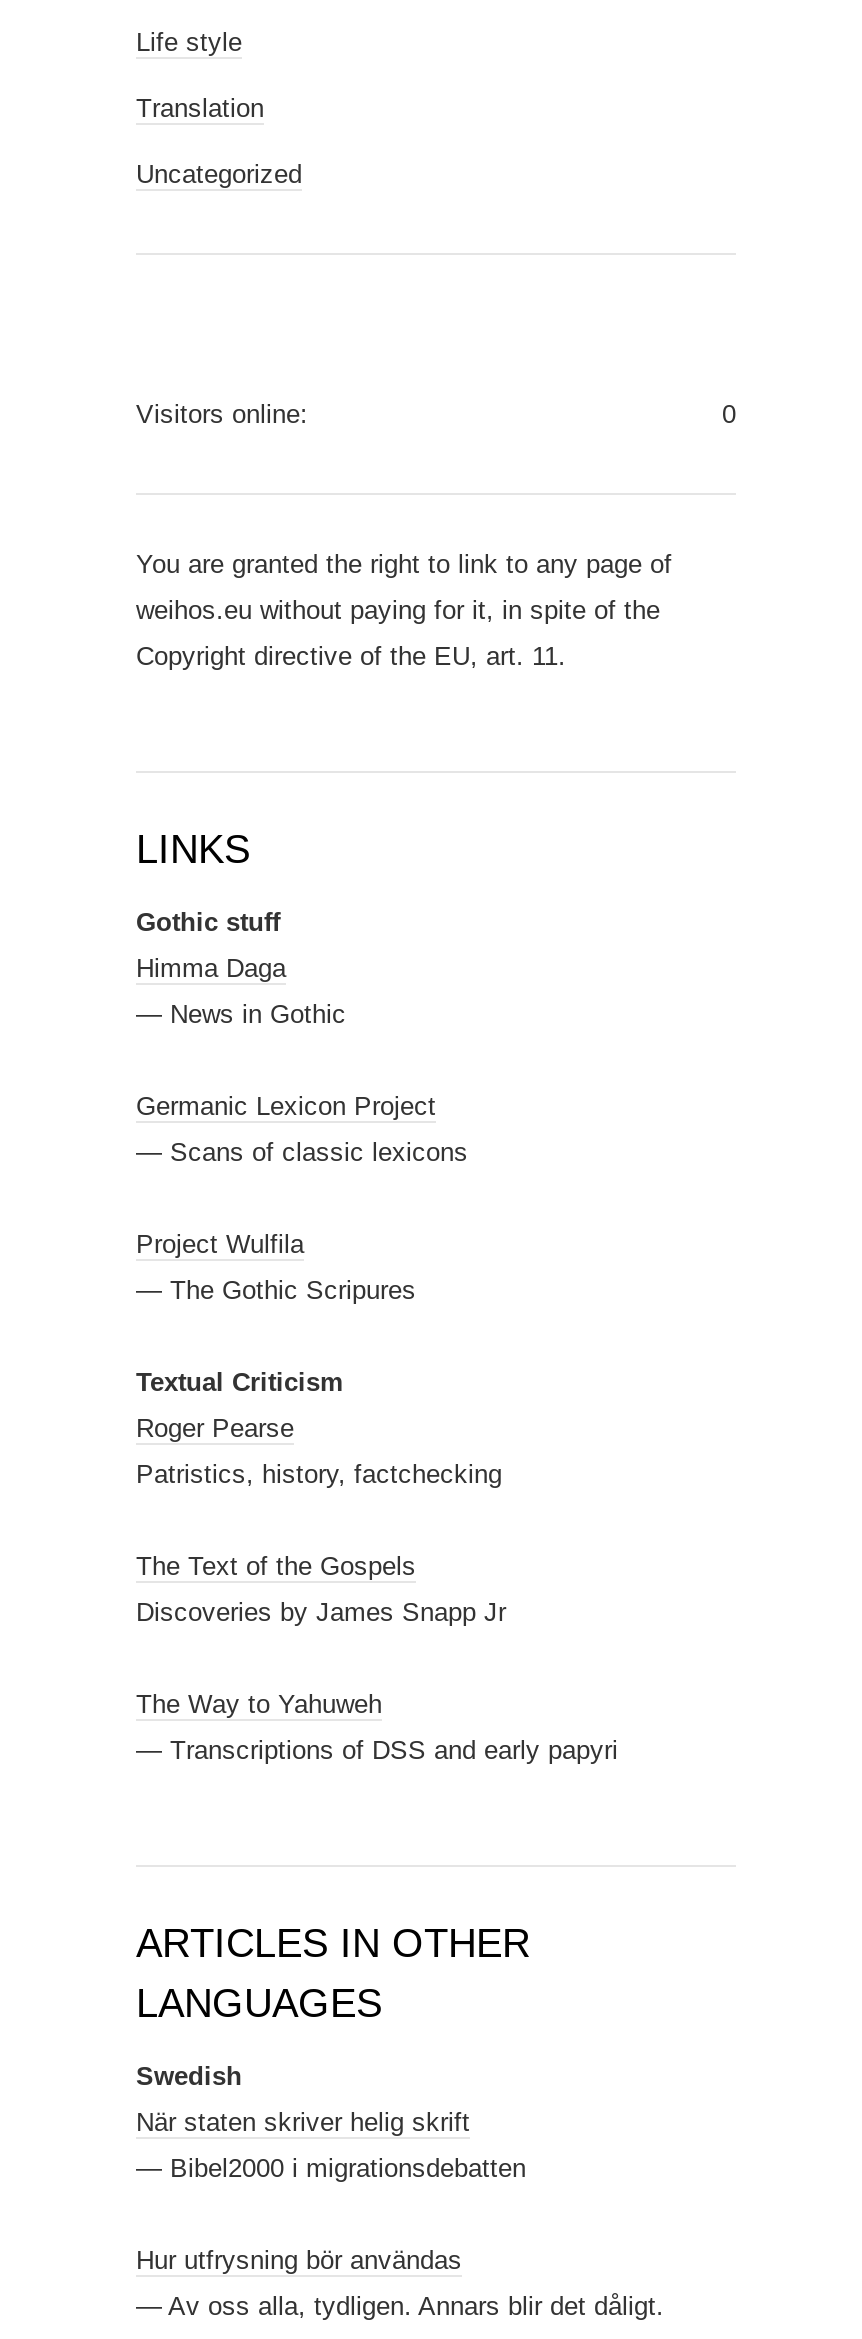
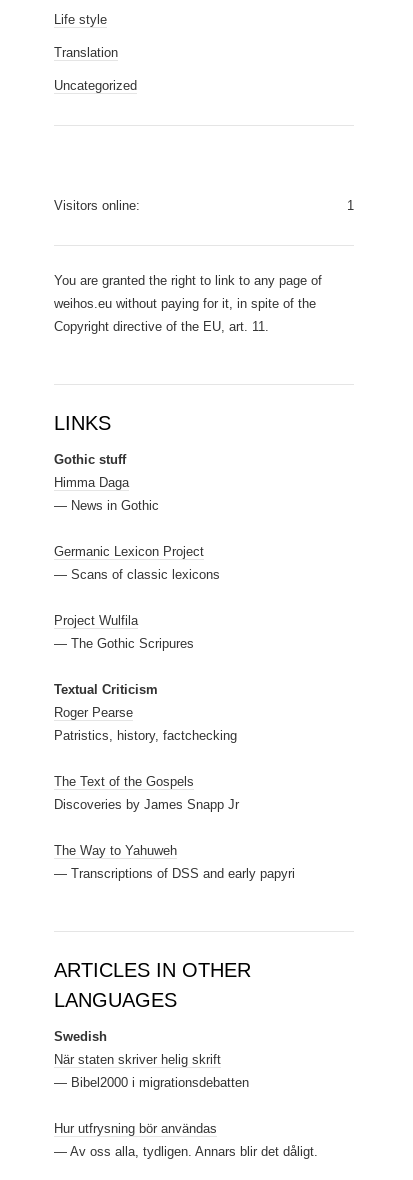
[722,398,736,428] 0 -> [347,197,354,212] 1

